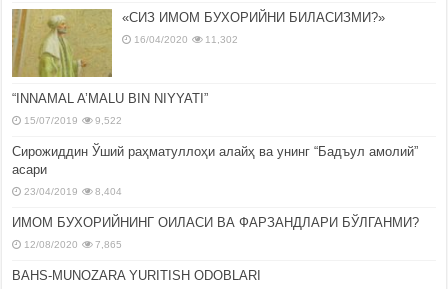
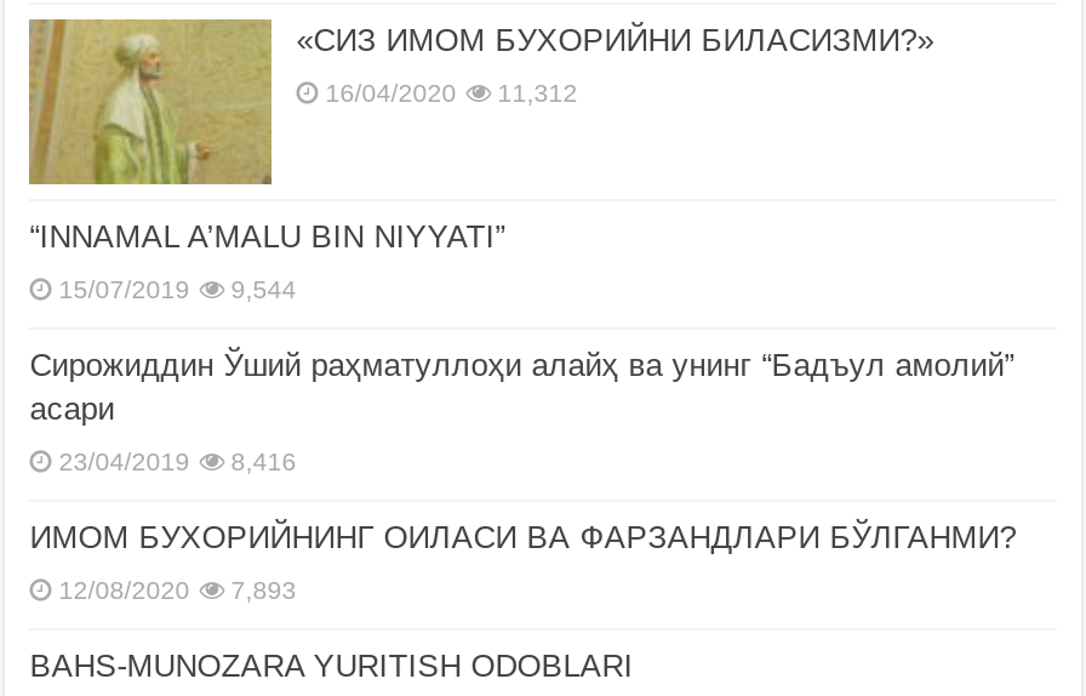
[134,34,238,45] 16/04/2020 11,302 -> [325,80,577,107] 16/04/2020 11,312
[24,115,122,126] 15/07/2019 9,522 -> [59,277,296,304] 15/07/2019 9,544
[24,186,122,197] 23/04/2019 8,404 -> [59,449,296,476] 23/04/2019 8,416
[24,239,122,250] 12/08/2020 7,865 -> [59,578,296,604] 12/08/2020 7,893

